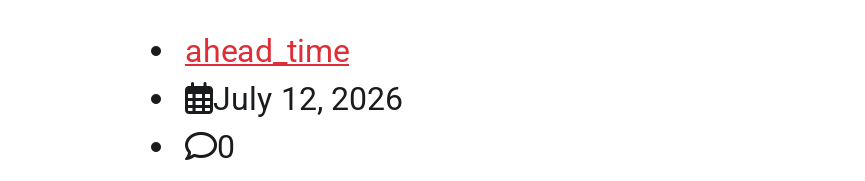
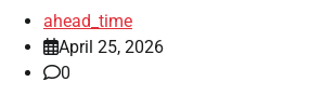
[213,81,403,119] July 12, 2026 -> [59,37,164,58] April 25, 2026

